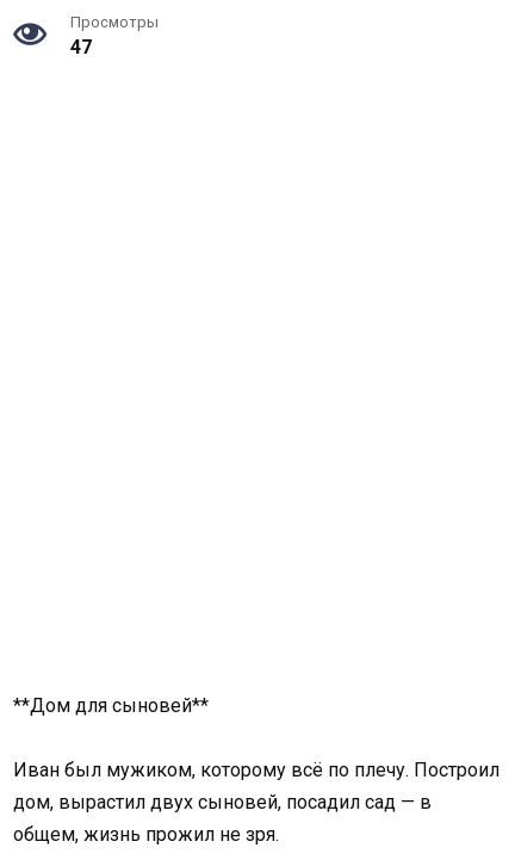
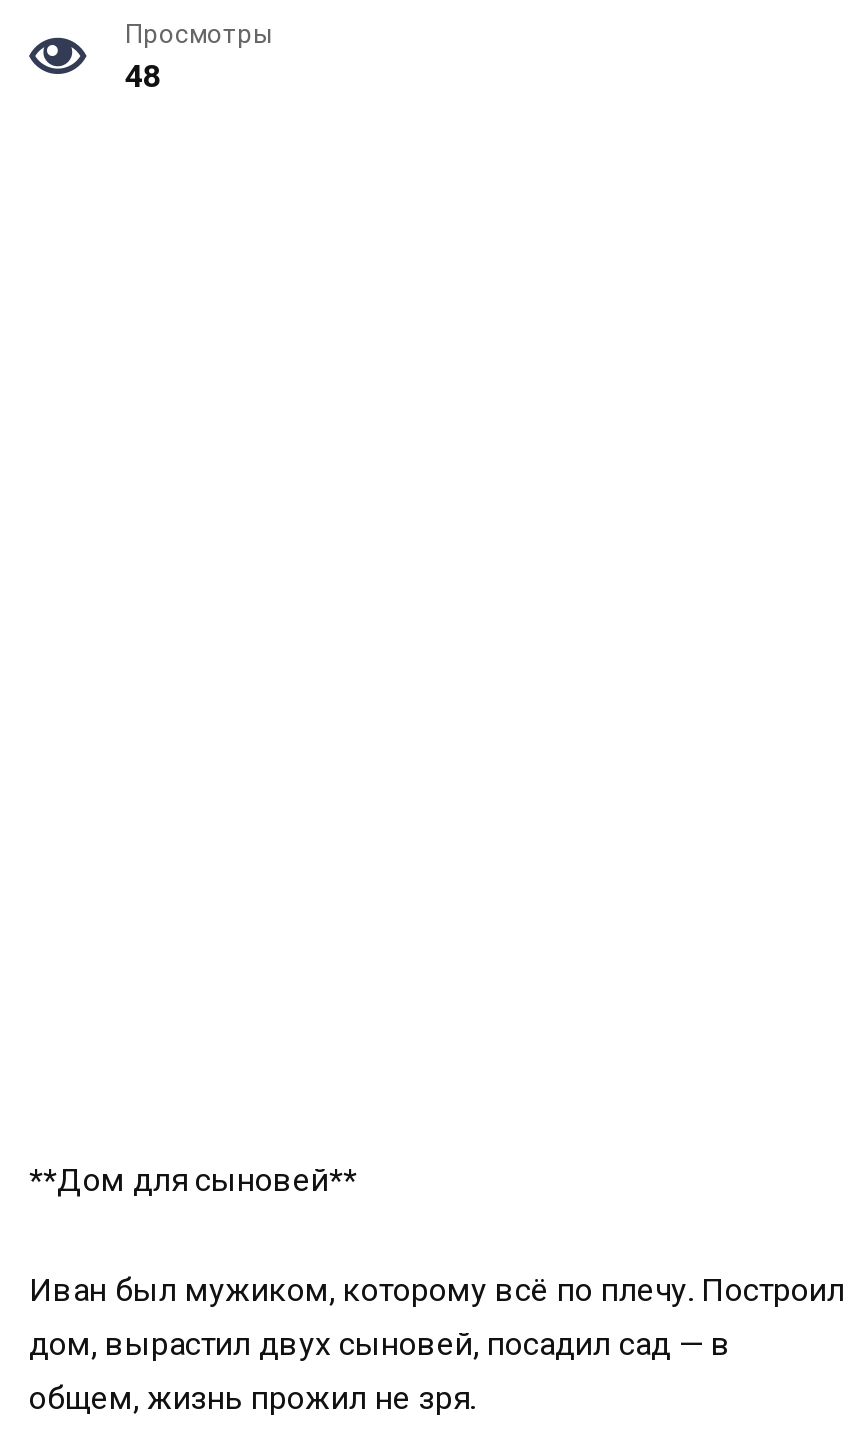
[70,36,92,59] 47 -> [125,57,161,95] 48

